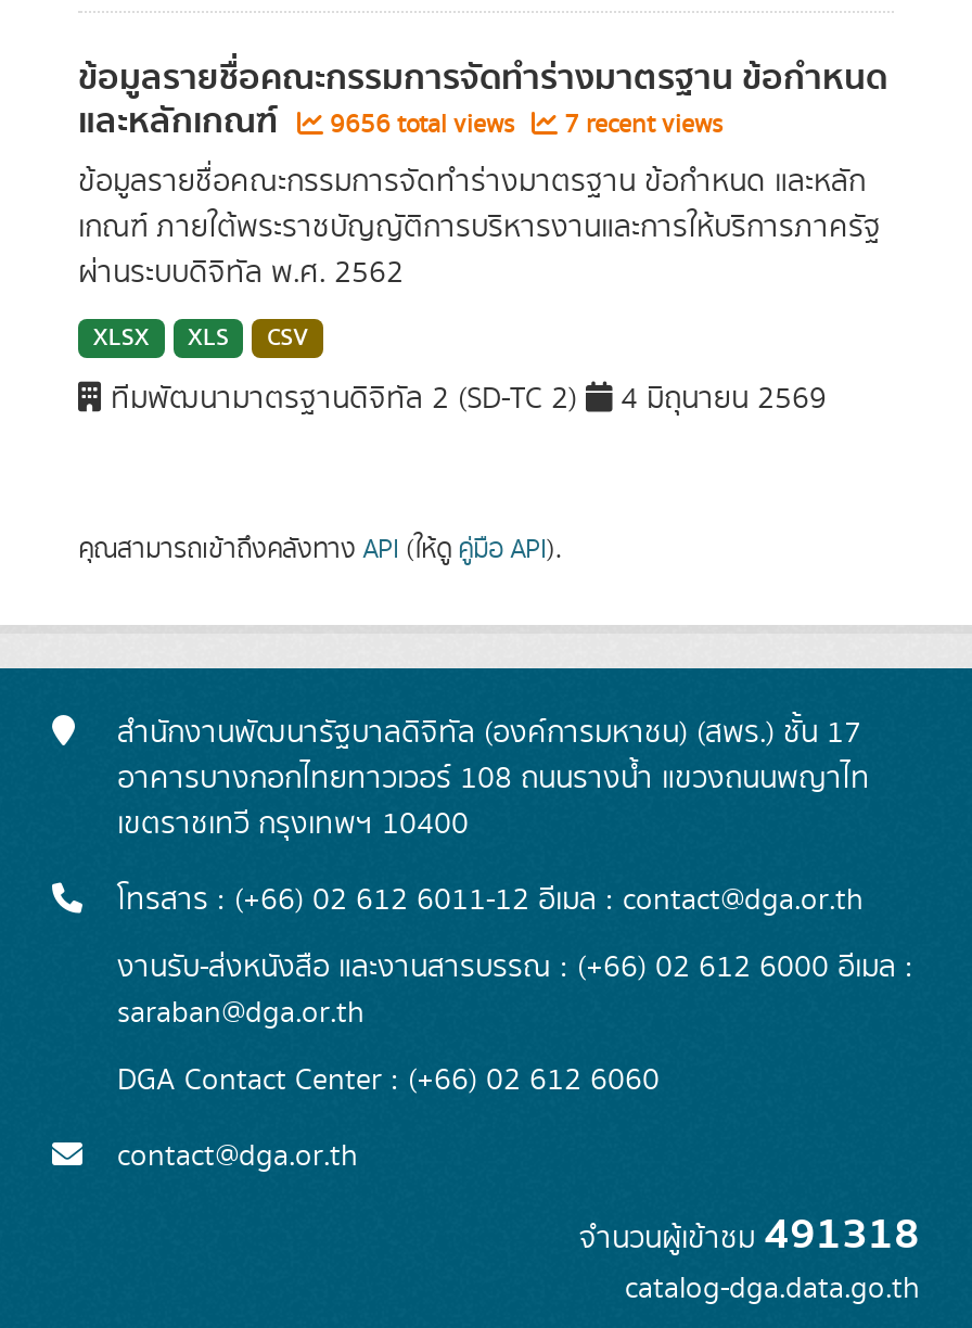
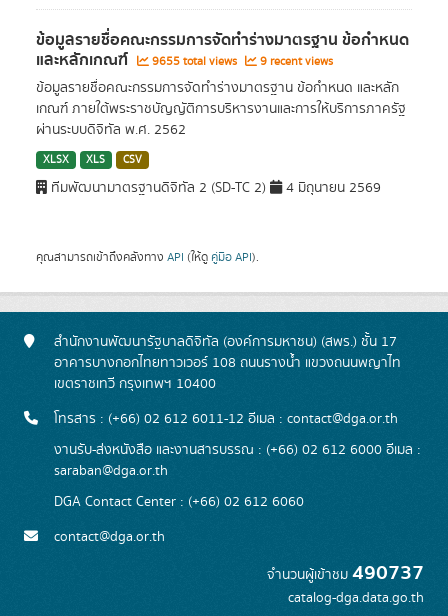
[323,106,521,143] 9656 total views -> [149,53,240,70] 9655 total views
[558,106,722,143] 7 recent views -> [257,53,333,70] 9 recent views
[579,1200,920,1269] จำนวนผู้เข้าชม491318 -> [267,557,424,589] จำนวนผู้เข้าชม490737

